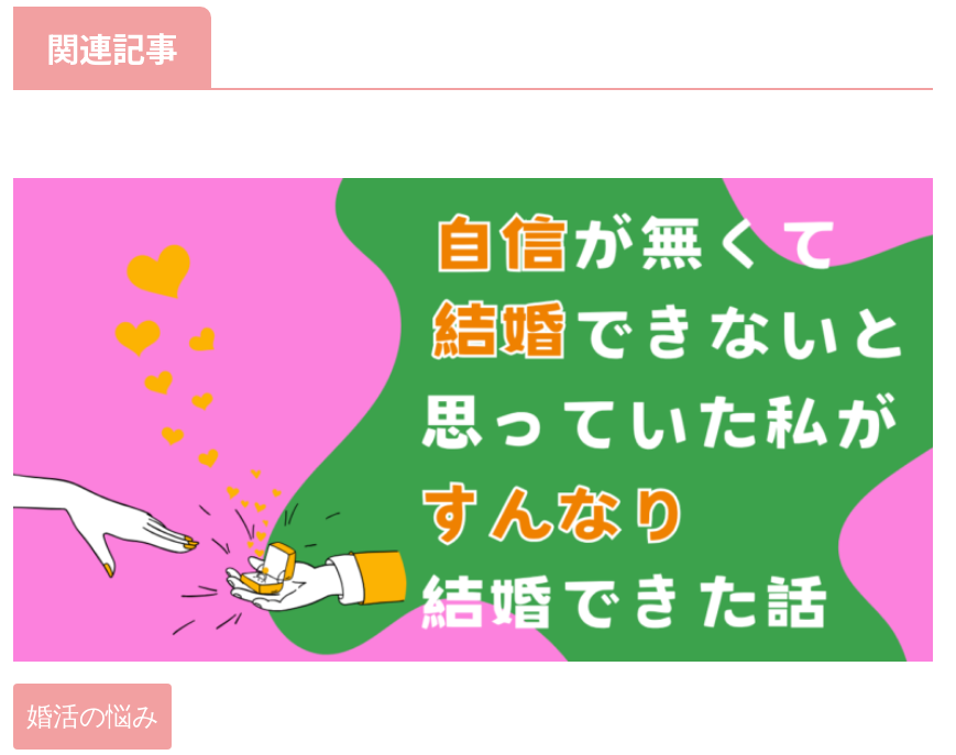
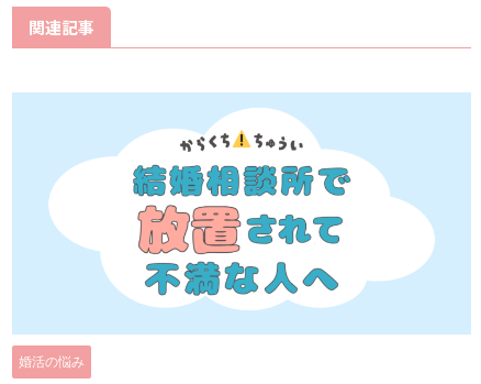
[11,176,935,664] [image] -> [12,92,471,334] [image]

